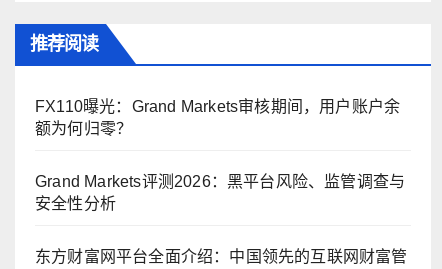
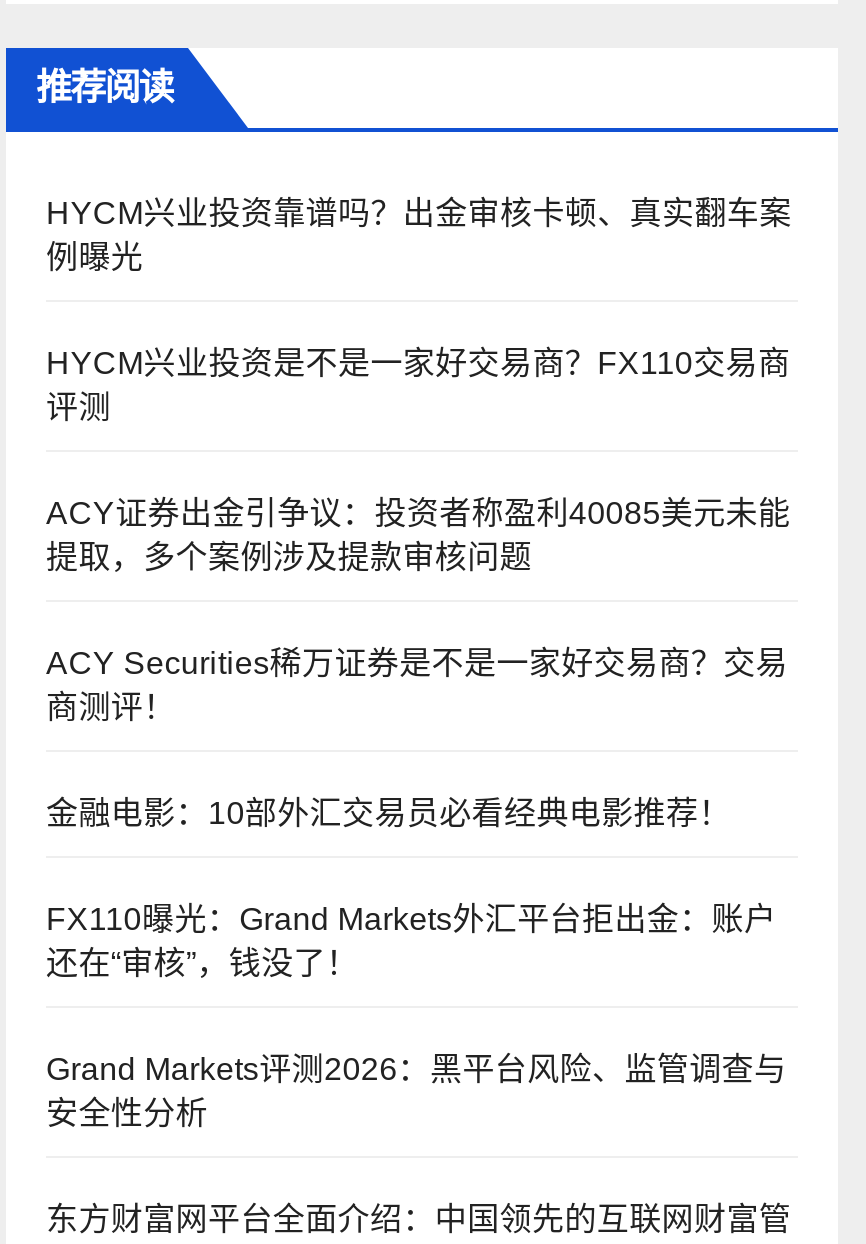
[35,98,400,137] FX110曝光：Grand Markets审核期间，用户账户余 | 额为何归零？ -> [46,197,792,981] HYCM兴业投资靠谱吗？出金审核卡顿、真实翻车案 | 例曝光 | HYCM兴业投资是不是一家好交易商？FX110交易商 | 评测 | ACY证券出金引争议：投资者称盈利40085美元未能 | 提取，多个案例涉及提款审核问题 | ACY Securities稀万证券是不是一家好交易商？交易 | 商测评！ | 金融电影：10部外汇交易员必看经典电影推荐！ | FX110曝光：Grand Markets外汇平台拒出金：账户 | 还在“审核”，钱没了！

